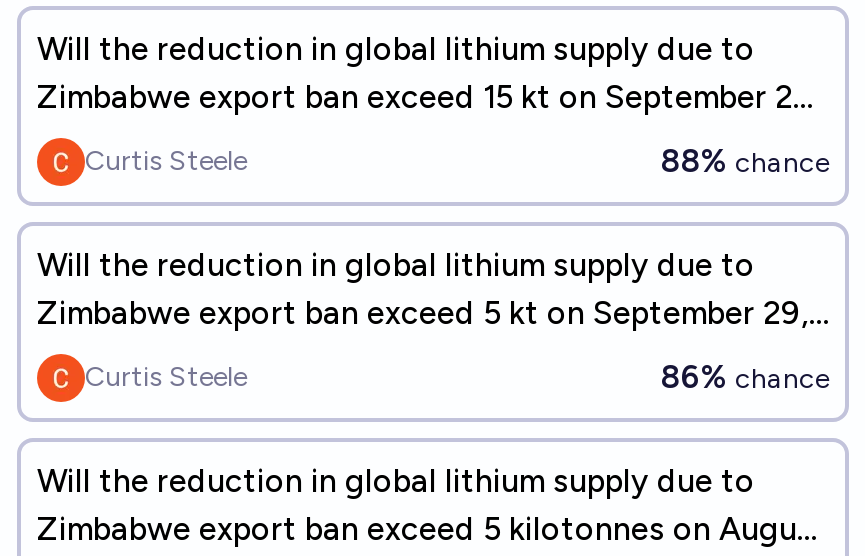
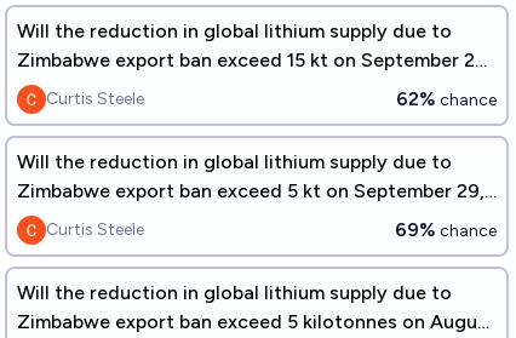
[661,142,829,180] 88% chance -> [396,87,497,110] 62% chance
[661,358,829,396] 86% chance -> [395,218,497,241] 69% chance

